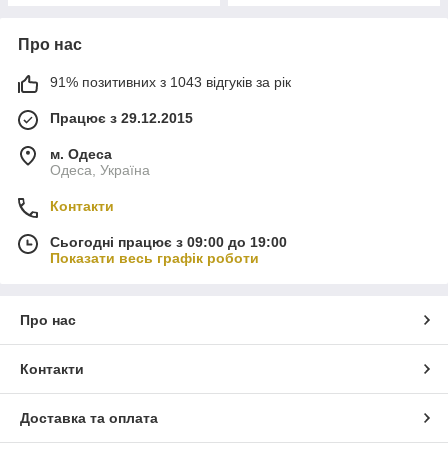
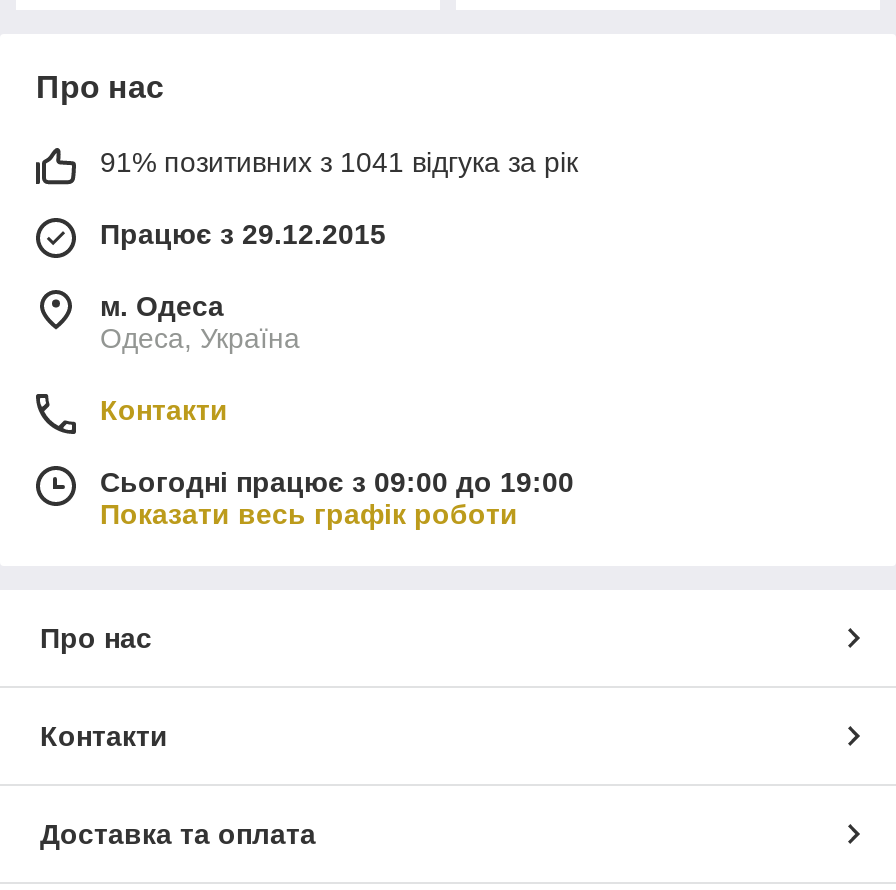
[50,74,291,90] 91% позитивних з 1043 відгуків за рік -> [100,146,578,178] 91% позитивних з 1041 відгука за рік

